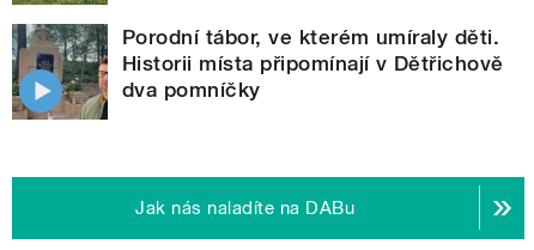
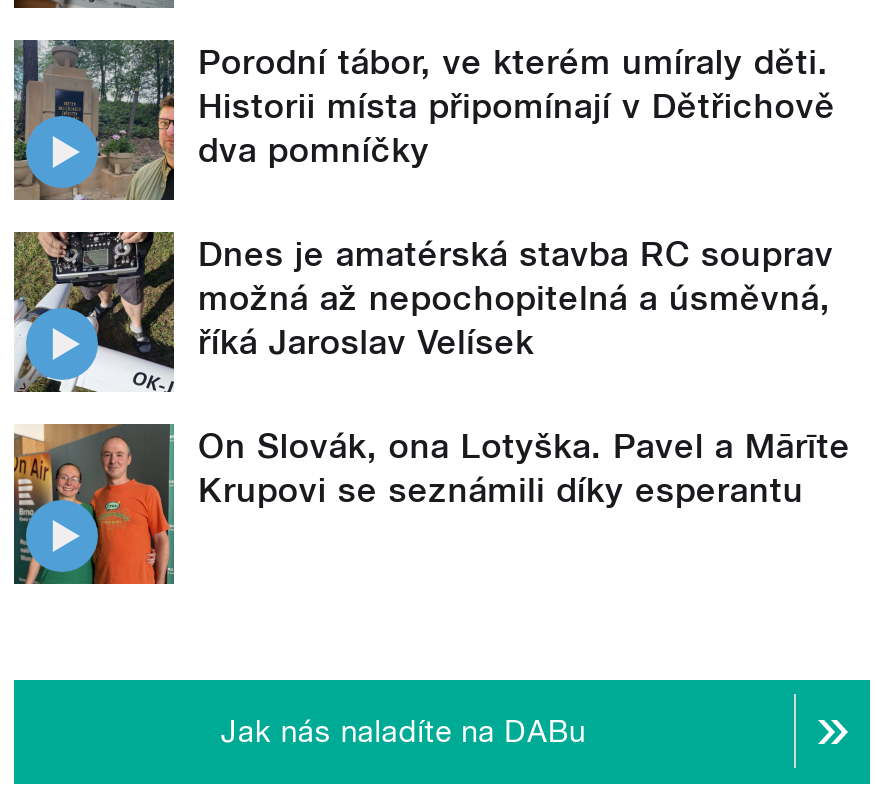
none -> [12,424,176,586] [image]
none -> [14,230,850,509] [image] | Dnes je amatérská stavba RC souprav | možná až nepochopitelná a úsměvná, | říká Jaroslav Velísek | On Slovák, ona Lotyška. Pavel a Mārīte | Krupovi se seznámili díky esperantu

